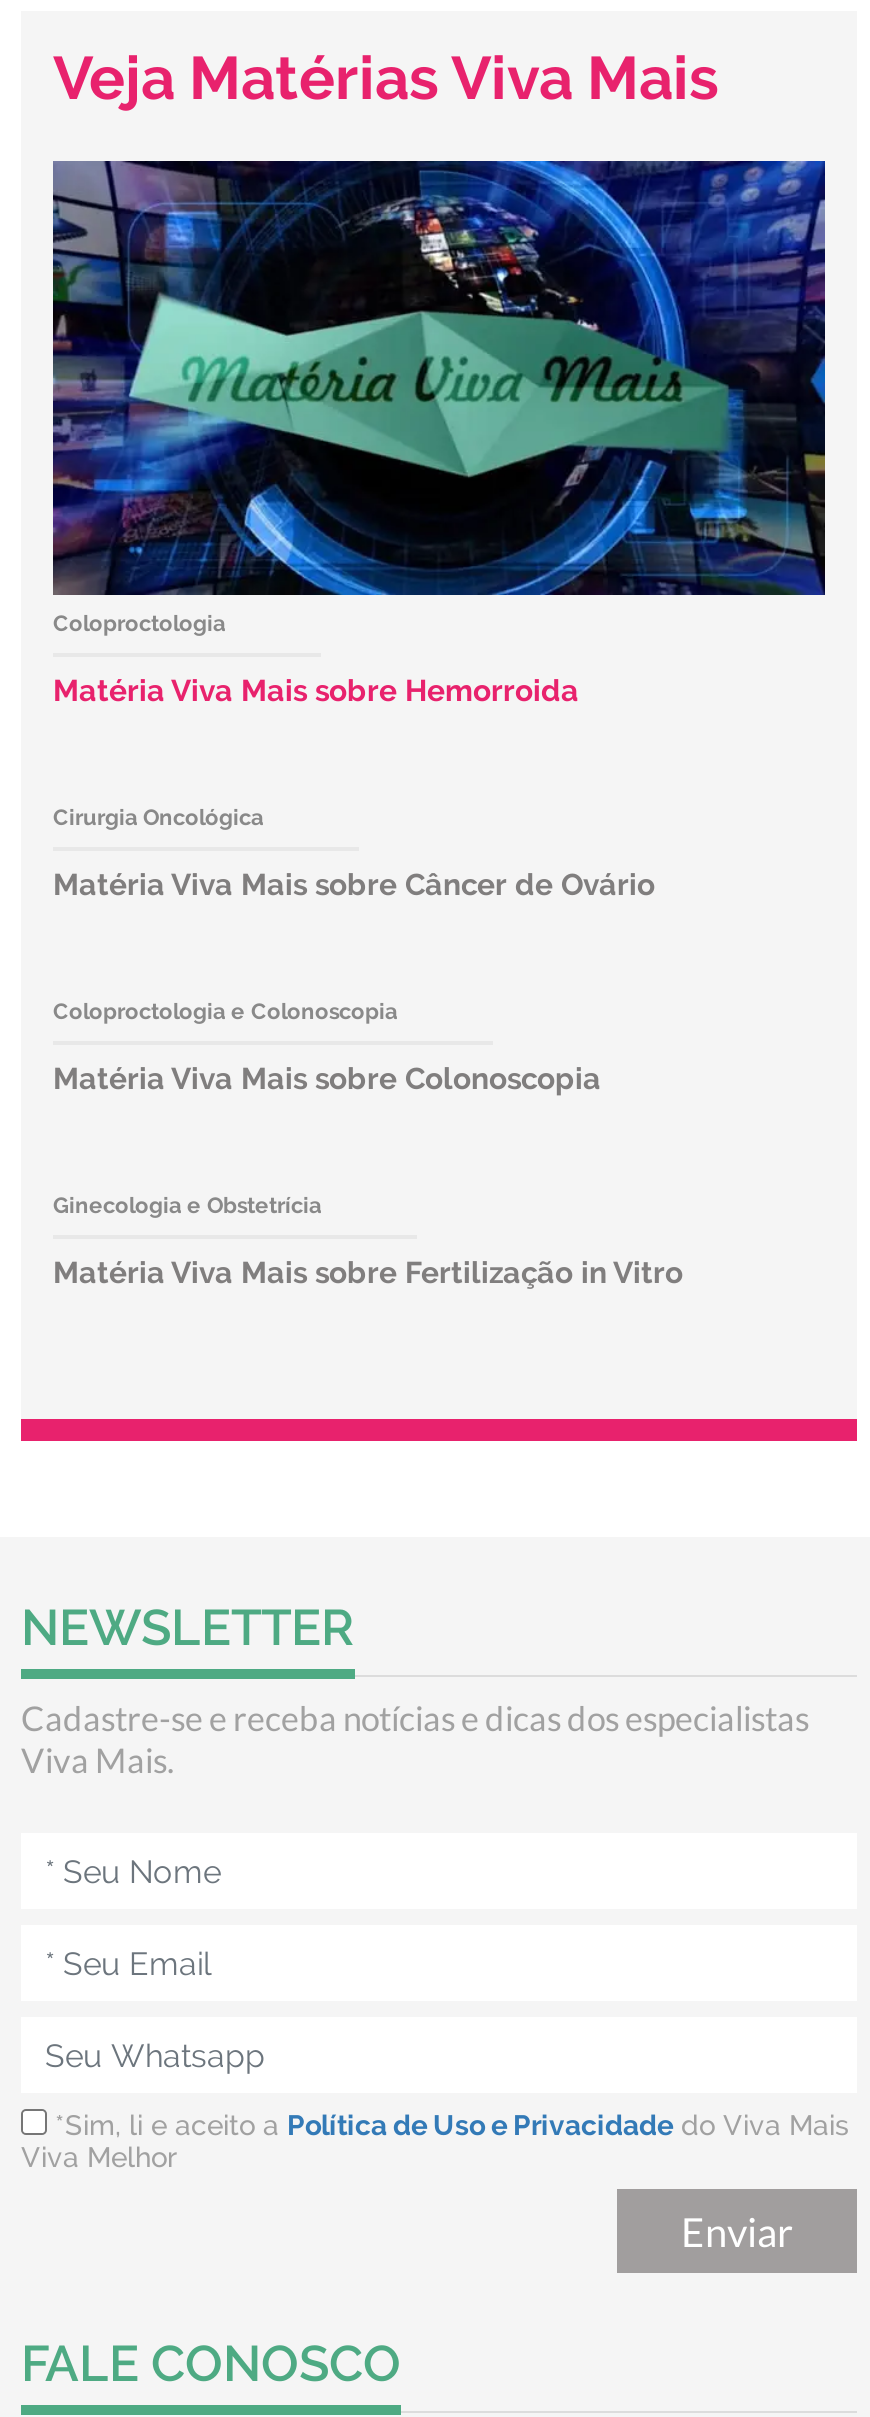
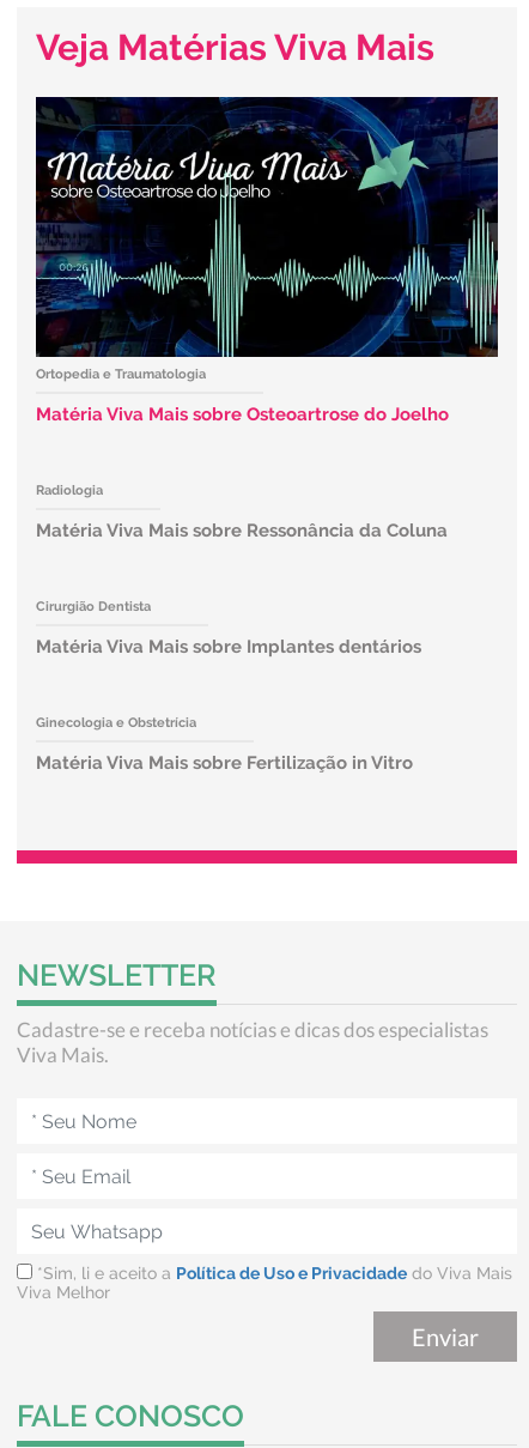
[51,159,827,637] [image] | Coloproctologia -> [35,96,499,382] [image] | Ortopedia e Traumatologia
[53,673,579,709] Matéria Viva Mais sobre Hemorroida -> [36,404,449,425] Matéria Viva Mais sobre Osteoartrose do Joelho
[53,805,263,831] Cirurgia Oncológica -> [36,483,103,498] Radiologia
[53,867,655,903] Matéria Viva Mais sobre Câncer de Ovário -> [36,520,448,542] Matéria Viva Mais sobre Ressonância da Coluna
[53,999,397,1025] Coloproctologia e Colonoscopia -> [36,599,151,615] Cirurgião Dentista
[53,1061,601,1097] Matéria Viva Mais sobre Colonoscopia -> [36,636,421,658] Matéria Viva Mais sobre Implantes dentários

